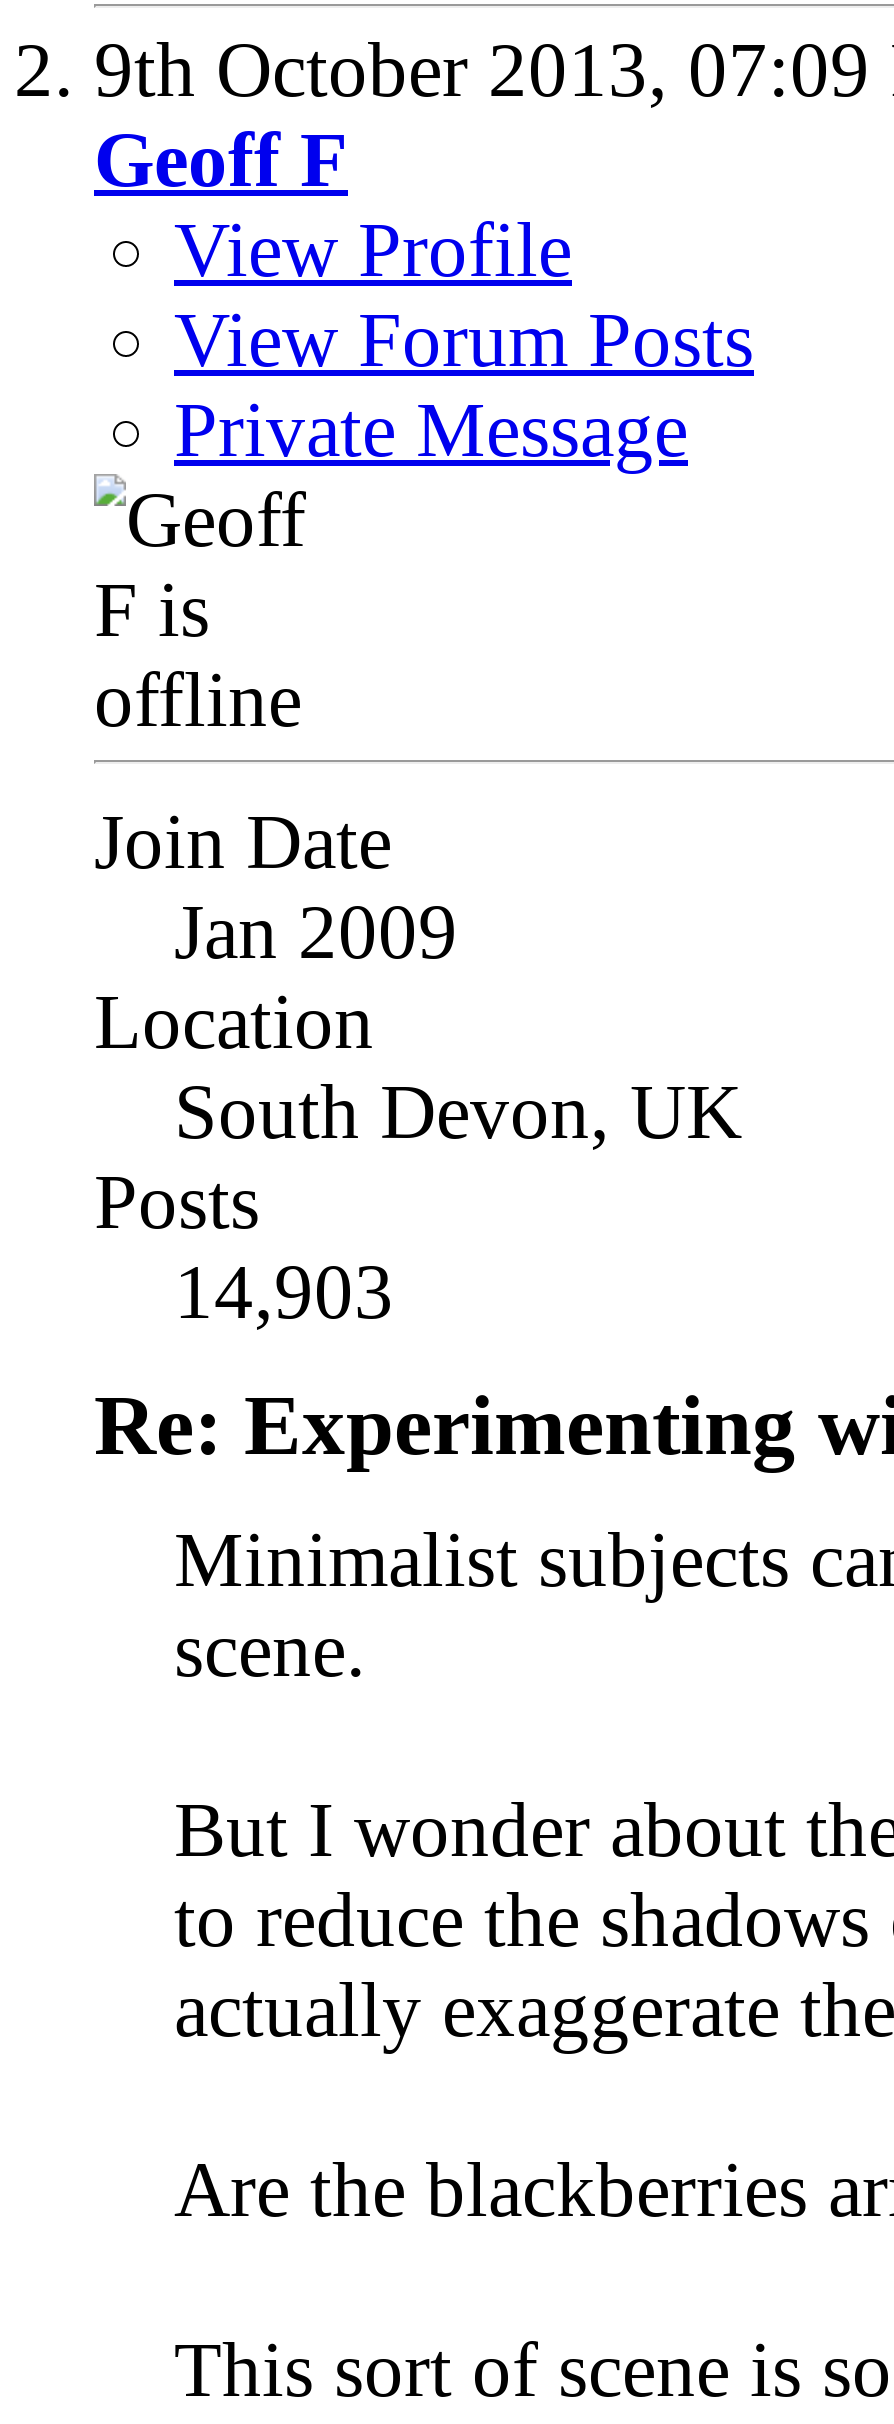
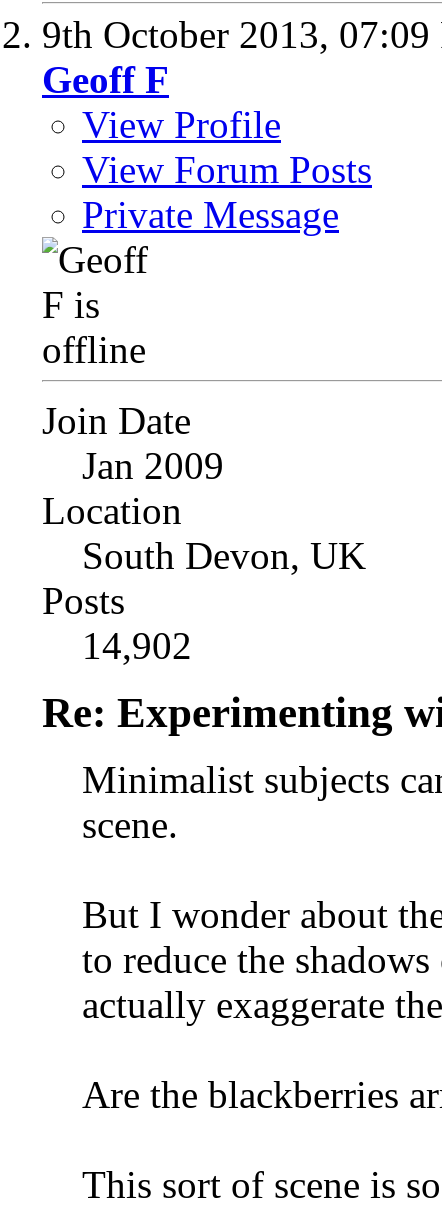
[174,1248,394,1334] 14,903 -> [82,624,192,667] 14,902

